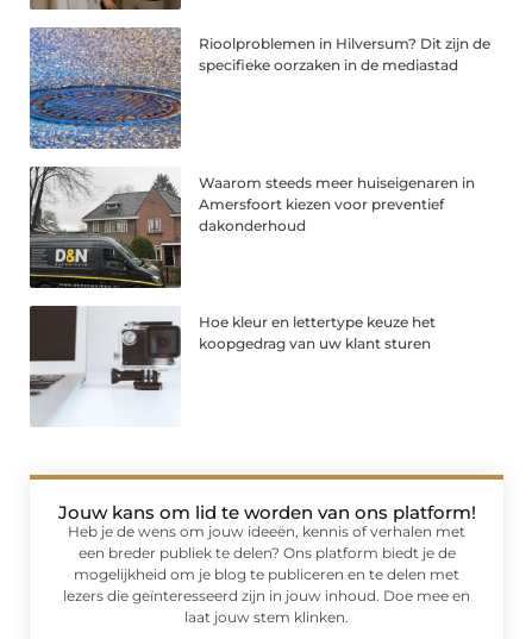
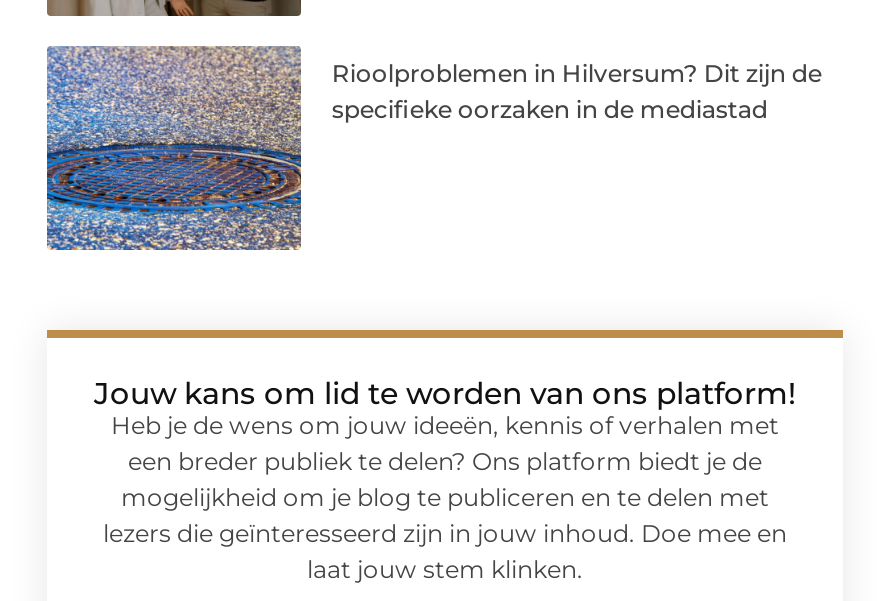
[29,165,475,289] [image] | Waarom steeds meer huiseigenaren in | Amersfoort kiezen voor preventief | dakonderhoud -> none
[29,306,436,426] [image] | Hoe kleur en lettertype keuze het | koopgedrag van uw klant sturen -> none

